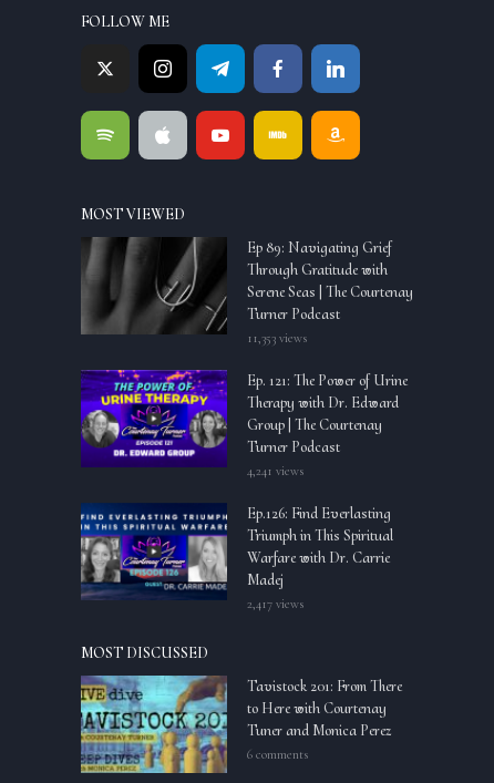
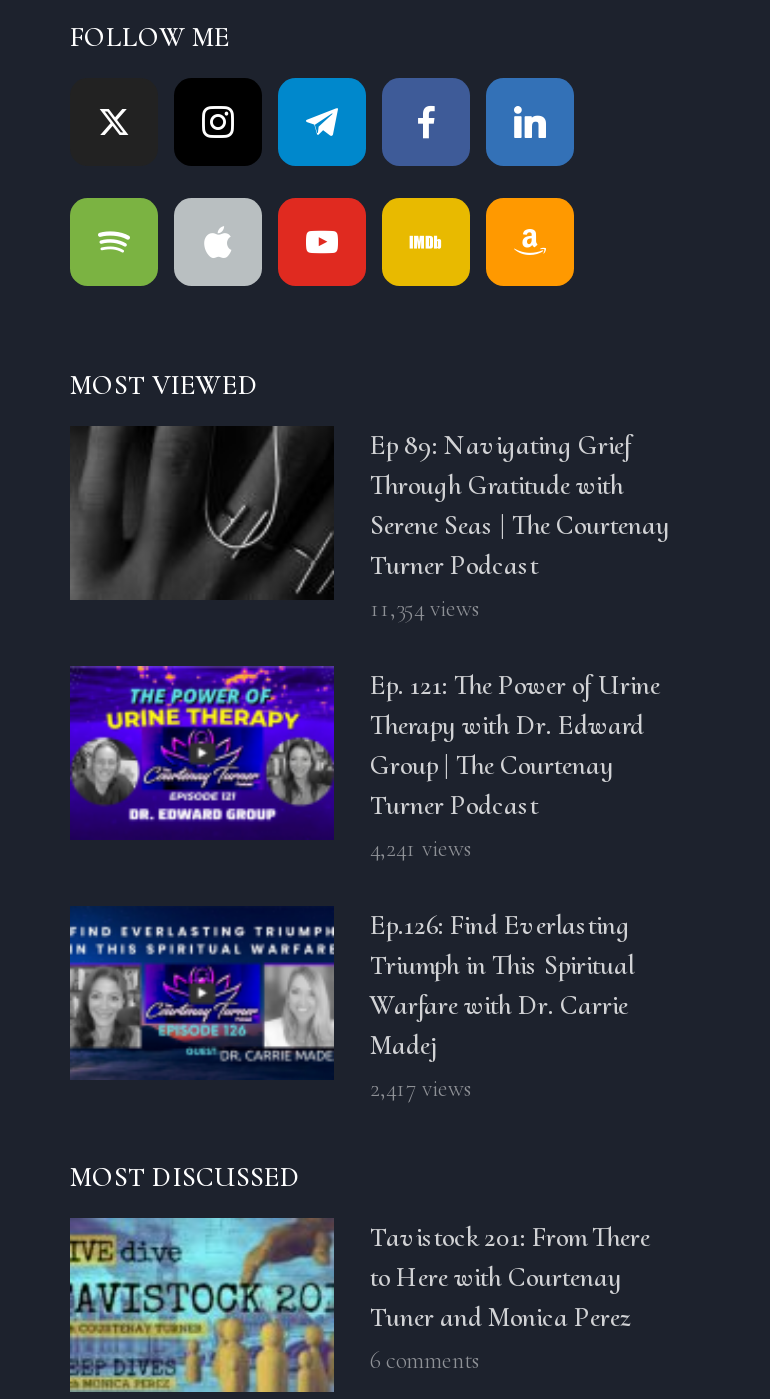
[247,330,307,346] 11,353 views -> [370,593,480,621] 11,354 views

